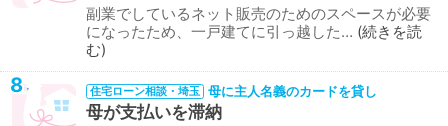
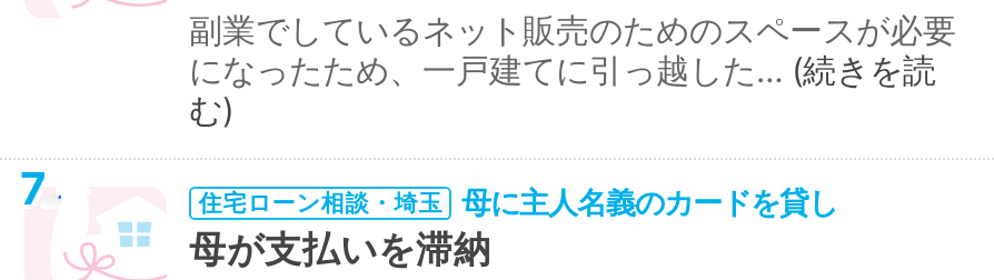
[10,73,23,97] 8 -> [20,162,47,215] 7

